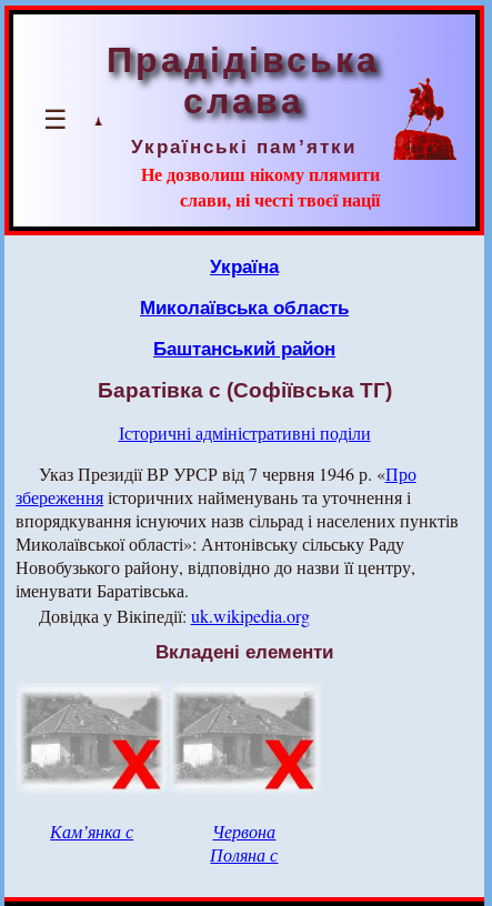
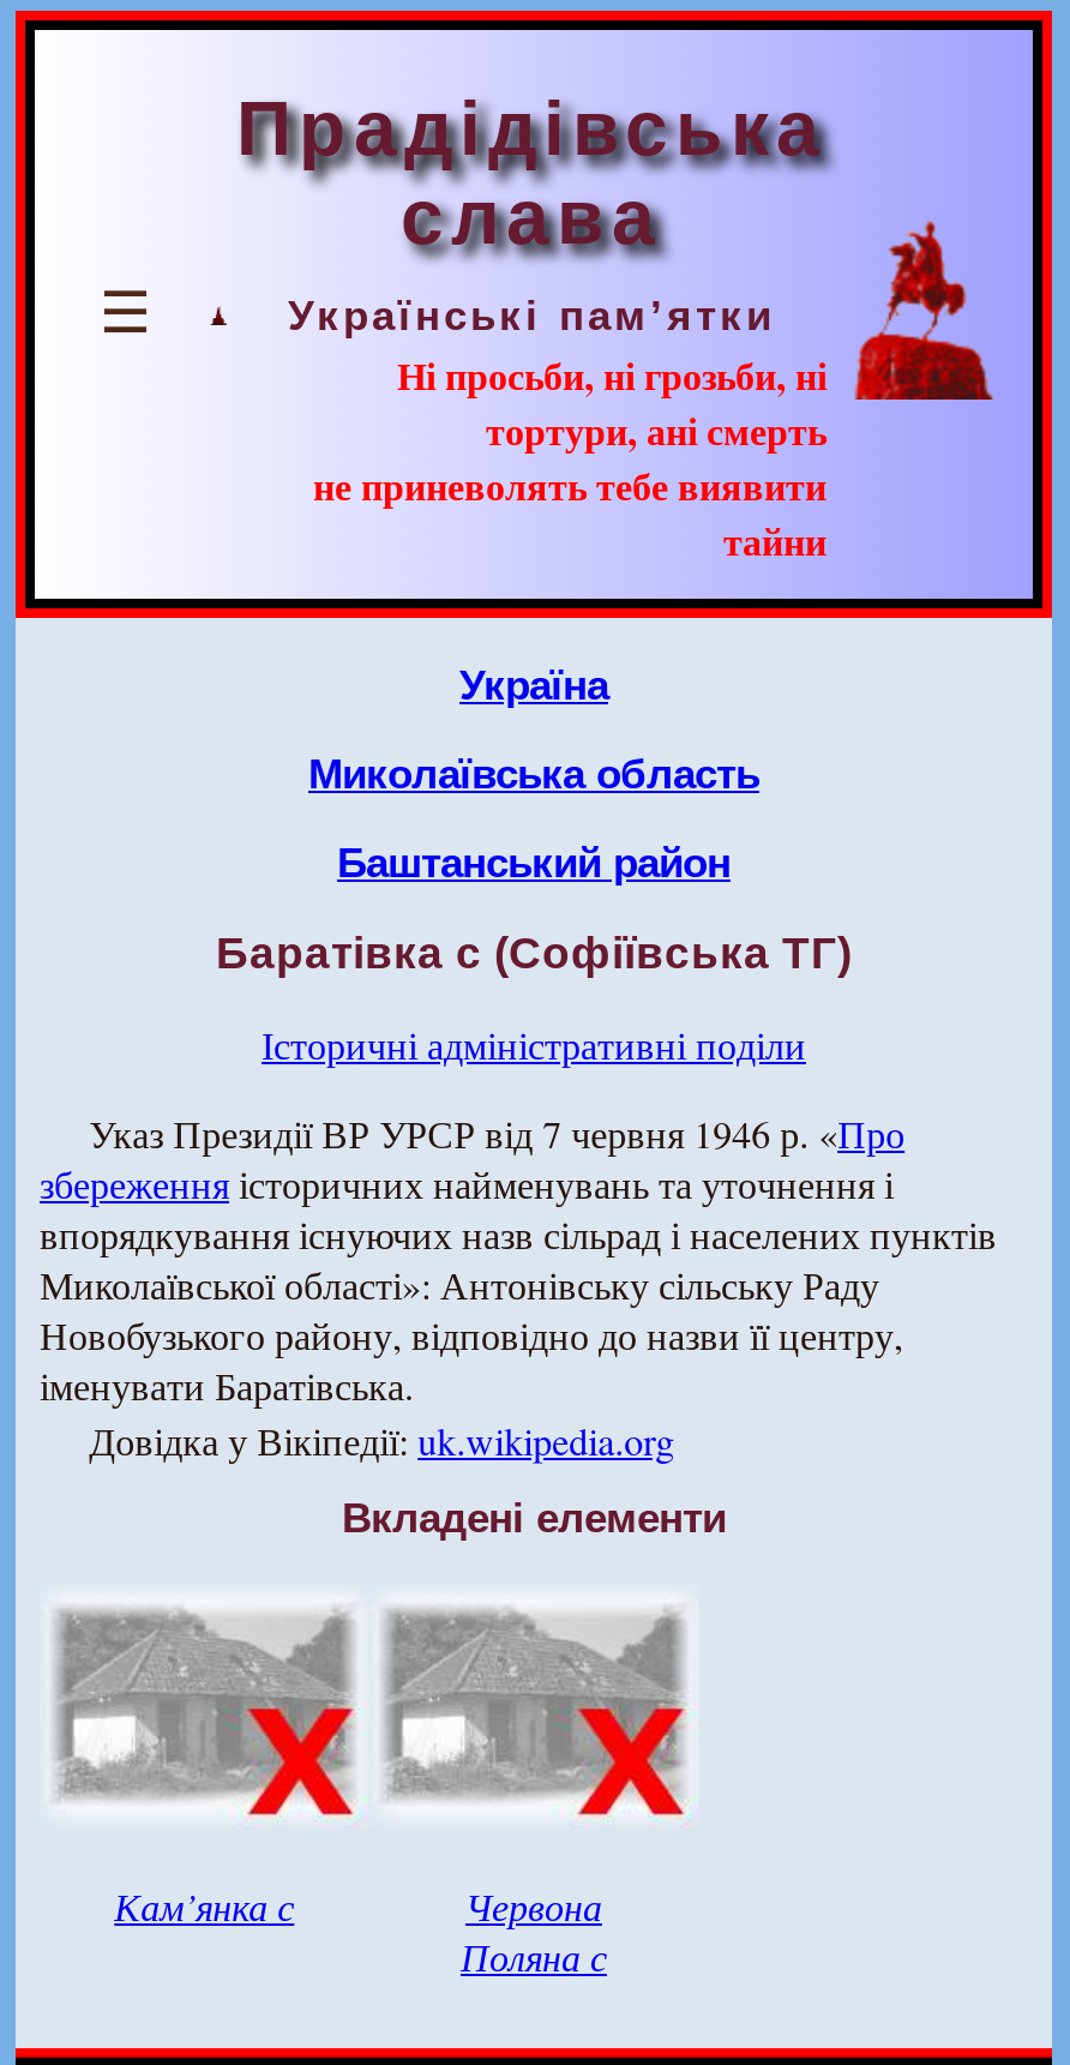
[141,161,380,212] Не дозволиш нікому плямити | слави, ні честі твоєї нації -> [313,347,826,568] Ні просьби, ні грозьби, ні | тортури, ані смерть | не приневолять тебе виявити | тайни

